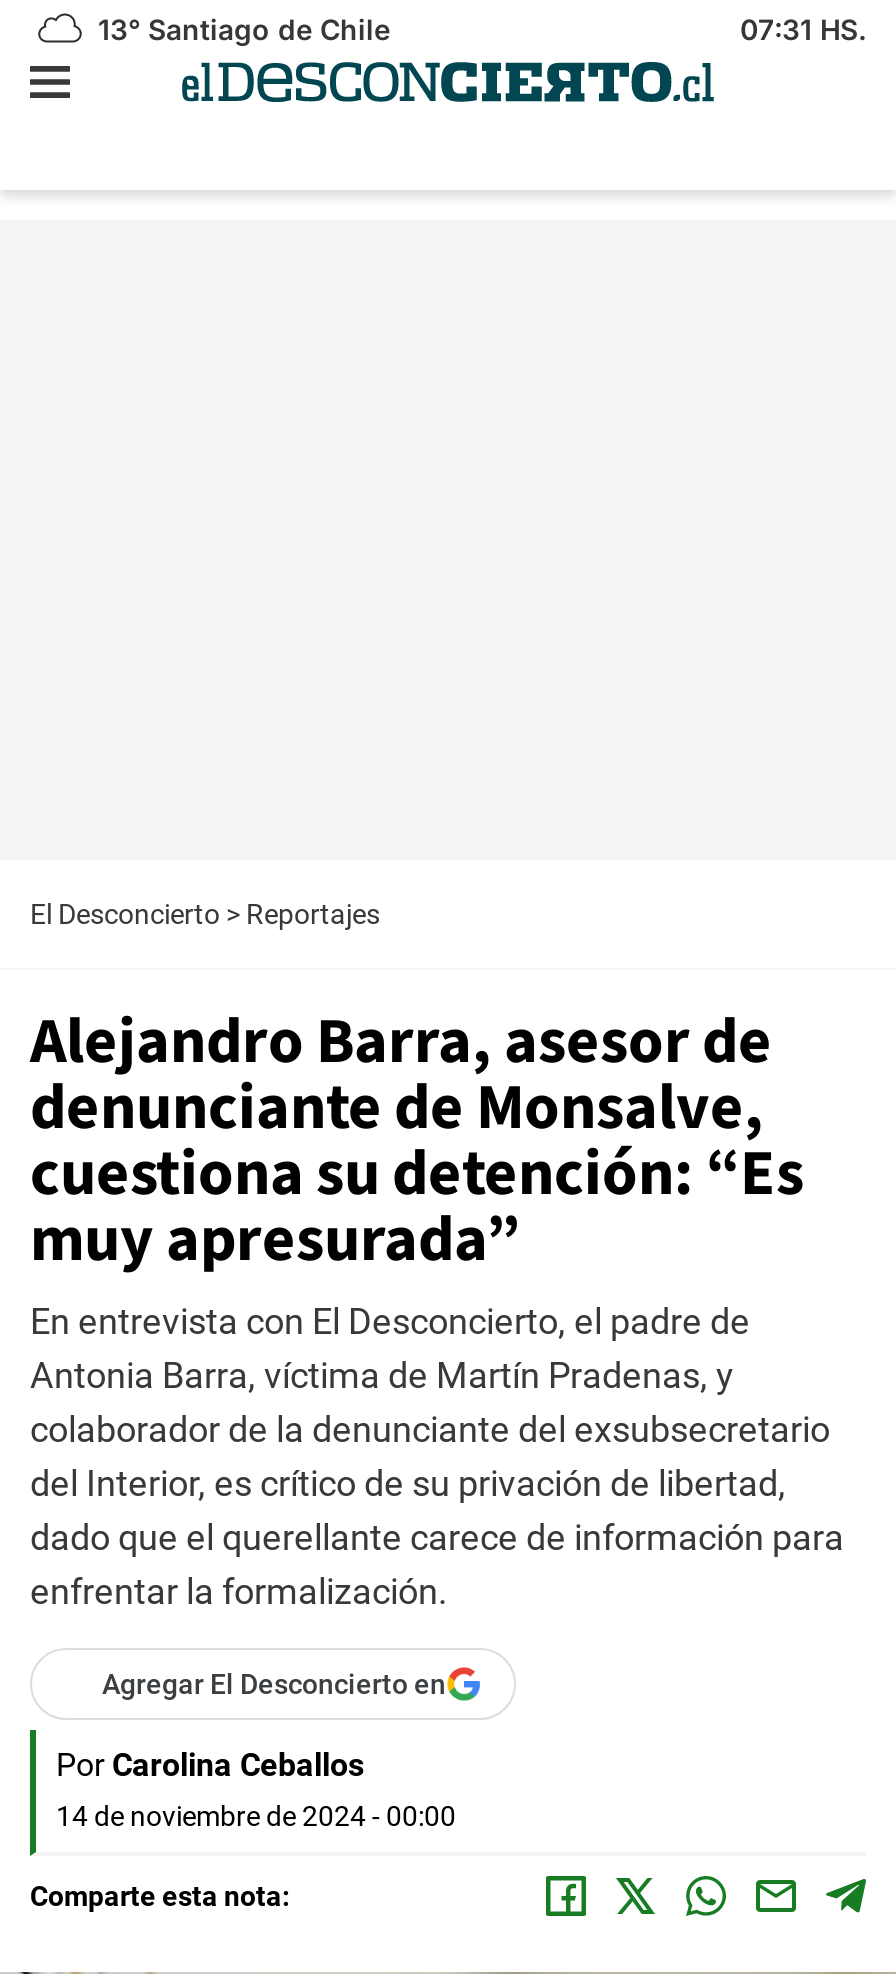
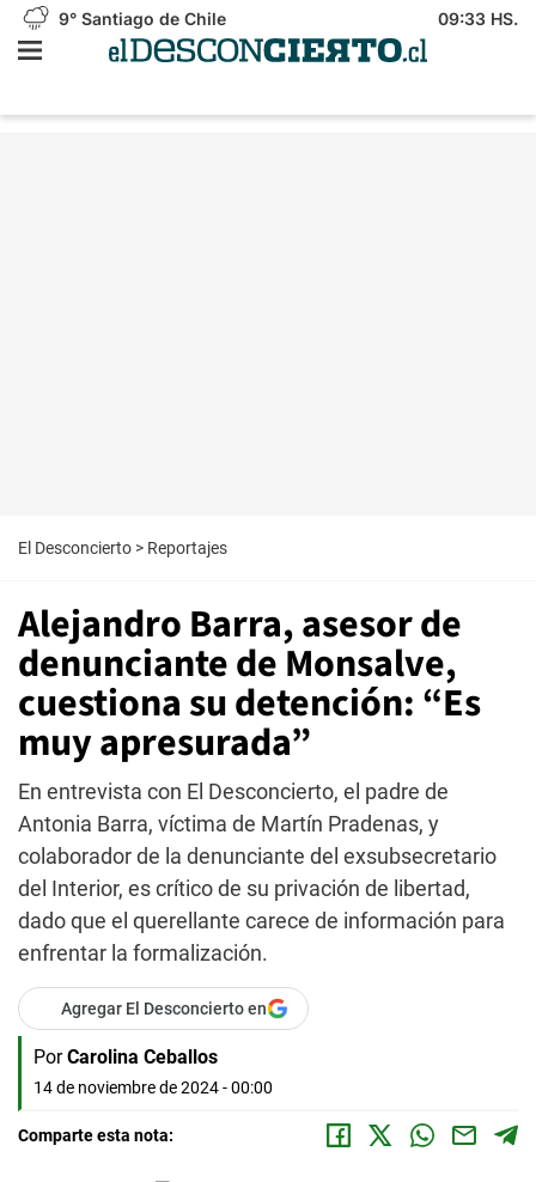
[90,12,390,46] 13° Santiago de Chile -> [54,8,226,29] 9° Santiago de Chile
[740,12,866,46] 07:31 HS. -> [438,8,518,29] 09:33 HS.

